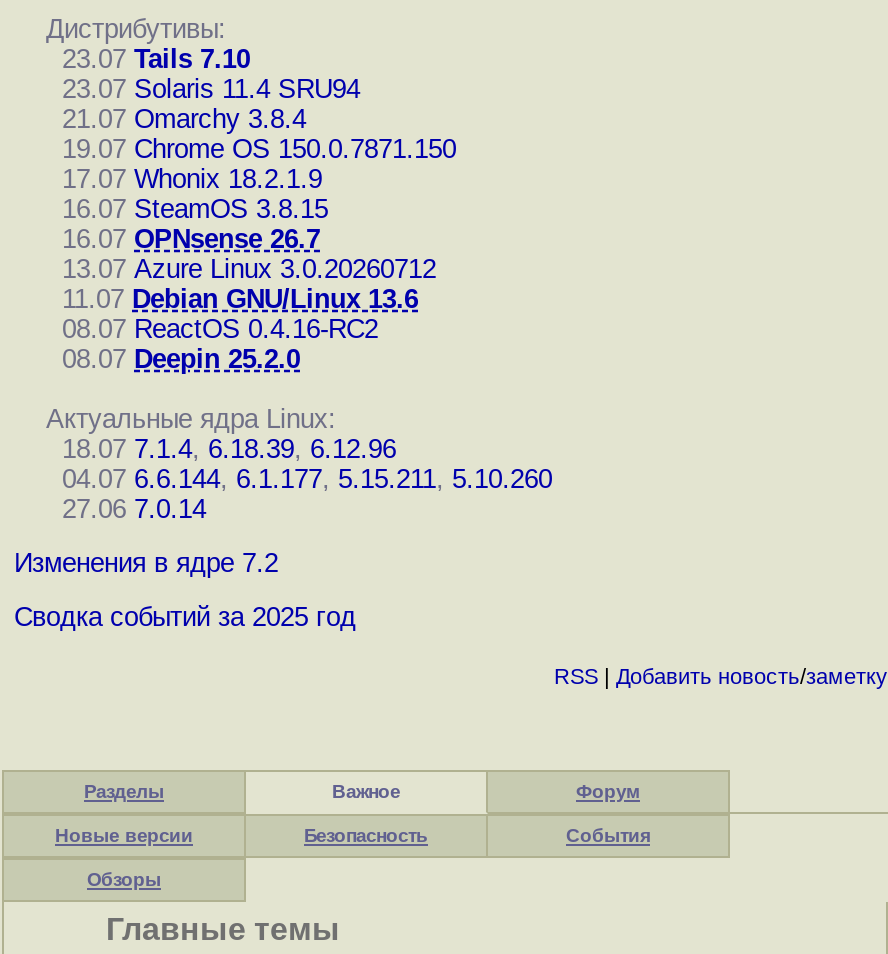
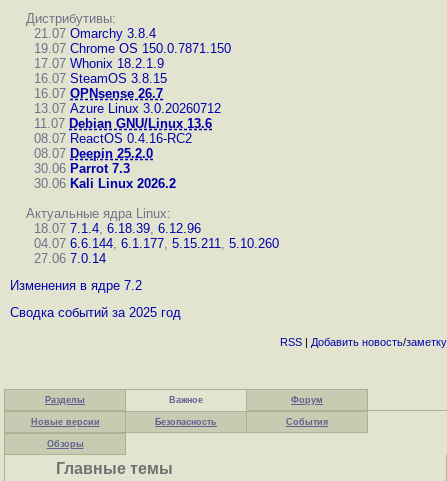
[46,44,360,104] 23.07 Tails 7.10 | 23.07 Solaris 11.4 SRU94 -> none
moved [46,104,456,374] -> [26,26,231,161]: 21.07 Omarchy 3.8.4 | 19.07 Chrome OS 150.0.7871.150 | 17.07 Whonix 18.2.1.9 | ... | 08.07 ReactOS 0.4.16-RC2 | 08.07 Deepin 25.2.0
none -> [26,161,176,191] 30.06 Parrot 7.3 | 30.06 Kali Linux 2026.2

